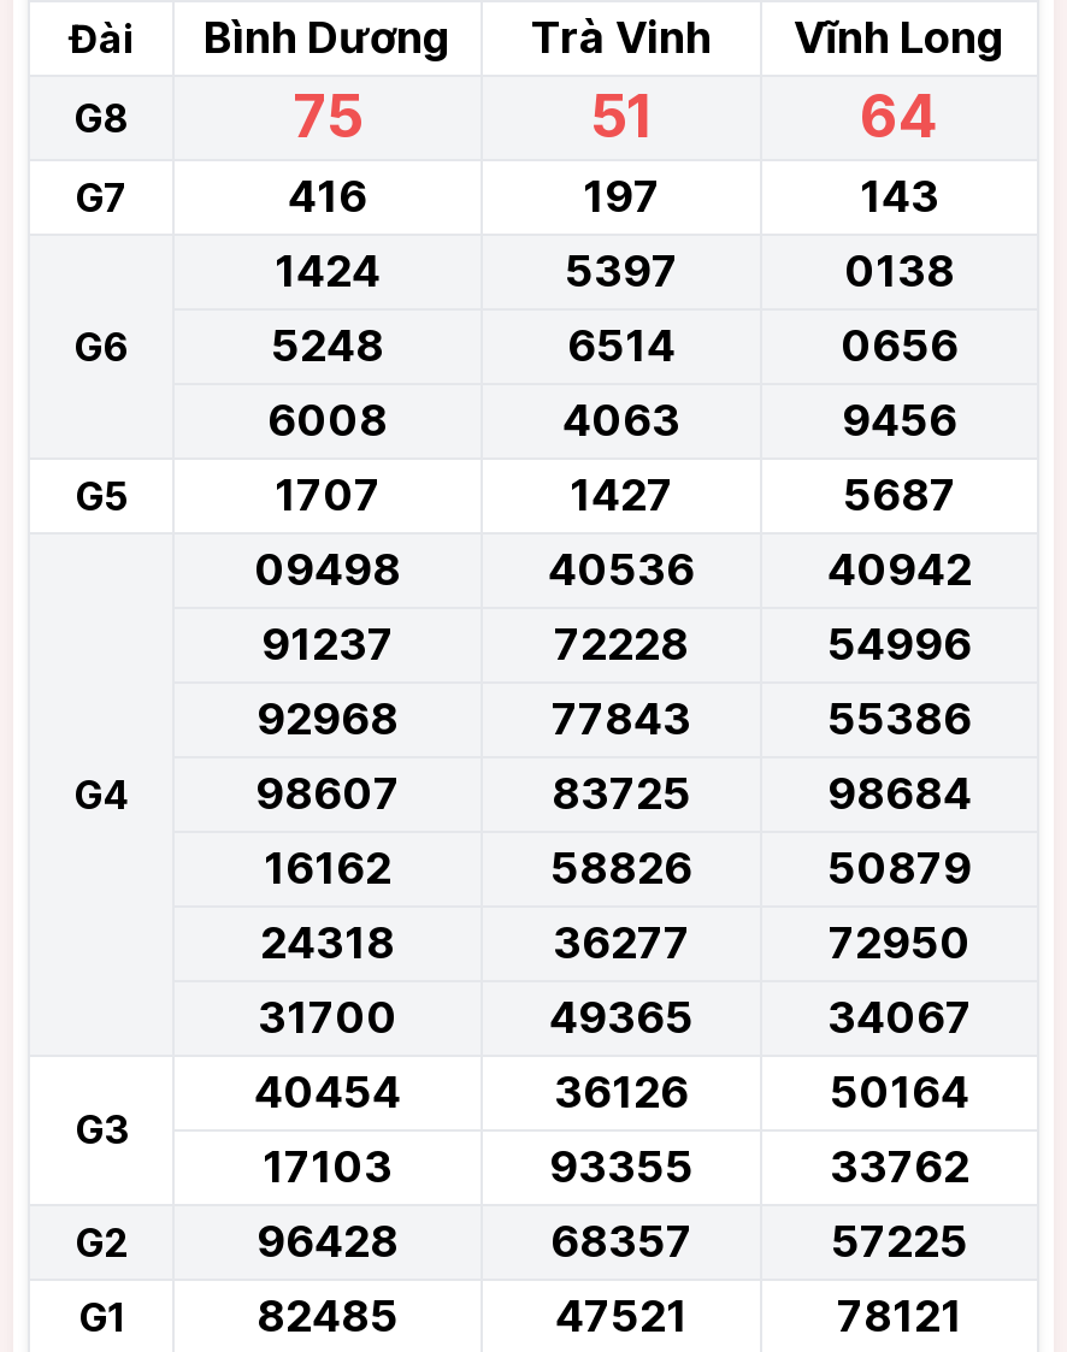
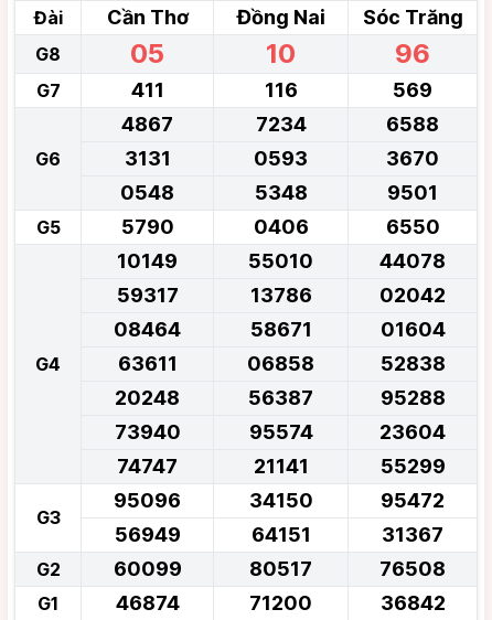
[204,12,1006,62] Bình Dương | Trà Vinh | Vĩnh Long -> [106,5,463,29] Cần Thơ | Đồng Nai | Sóc Trăng
[293,82,362,151] 75 -> [130,37,164,69] 05
[590,82,653,151] 51 -> [266,37,296,69] 10
[860,82,939,151] 64 -> [395,37,430,69] 96
[288,171,367,221] 416 -> [131,78,164,101] 411
[583,171,660,221] 197 -> [264,78,297,101] 116
[860,171,939,221] 143 -> [393,78,432,101] 569
[275,245,381,296] 1424 -> [121,112,173,136] 4867
[565,245,678,296] 5397 -> [255,112,306,136] 7234
[844,245,955,296] 0138 -> [386,112,439,136] 6588
[271,320,384,371] 5248 -> [124,147,170,170] 3131
[567,320,676,371] 6514 -> [254,147,308,170] 0593
[841,320,959,371] 0656 -> [386,147,439,170] 3670
[267,395,388,445] 6008 -> [120,181,174,204] 0548
[562,395,680,445] 4063 -> [254,181,307,204] 5348
[842,395,957,445] 9456 -> [387,181,438,204] 9501
[275,469,381,520] 1707 -> [121,215,174,238] 5790
[570,469,673,520] 1427 -> [253,215,308,238] 0406
[843,469,956,520] 5687 -> [386,215,440,238] 6550
[254,544,401,594] 09498 -> [117,249,178,272] 10149
[548,544,695,594] 40536 -> [248,249,313,272] 55010
[827,544,972,594] 40942 -> [379,249,446,272] 44078
[261,619,394,669] 91237 -> [116,283,178,307] 59317
[554,619,689,669] 72228 -> [250,283,312,307] 13786
[827,619,972,669] 54996 -> [379,283,446,307] 02042
[257,693,399,744] 92968 -> [114,318,181,341] 08464
[552,693,691,744] 77843 -> [250,318,312,341] 58671
[827,693,972,744] 55386 -> [380,318,445,341] 01604
[255,768,400,818] 98607 -> [117,352,177,375] 63611
[552,768,691,818] 83725 -> [247,352,314,375] 06858
[827,768,972,818] 98684 -> [380,352,445,375] 52838
[264,843,391,893] 16162 -> [115,386,180,409] 20248
[550,843,692,893] 58826 -> [248,386,313,409] 56387
[827,843,972,893] 50879 -> [380,386,445,409] 95288
[260,917,395,968] 24318 -> [114,420,180,443] 73940
[553,917,690,968] 36277 -> [249,420,313,443] 95574
[829,917,971,968] 72950 -> [379,420,446,443] 23604
[258,992,397,1042] 31700 -> [117,454,178,478] 74747
[549,992,694,1042] 49365 -> [253,454,308,478] 21141
[827,992,972,1042] 34067 -> [380,454,445,478] 55299
[254,1066,401,1117] 40454 -> [114,489,181,512] 95096
[554,1066,689,1117] 36126 -> [249,489,313,512] 34150
[830,1066,969,1117] 50164 -> [381,489,445,512] 95472
[263,1141,393,1192] 17103 -> [114,523,180,546] 56949
[549,1141,694,1192] 93355 -> [251,523,311,546] 64151
[830,1141,969,1192] 33762 -> [382,523,443,546] 31367
[257,1216,399,1266] 96428 -> [113,557,181,580] 60099
[550,1216,692,1266] 68357 -> [249,557,312,580] 80517
[831,1216,968,1266] 57225 -> [379,557,446,580] 76508
[257,1290,399,1341] 82485 -> [115,591,179,614] 46874
[555,1290,688,1341] 47521 -> [249,591,312,614] 71200
[837,1290,962,1341] 78121 -> [380,591,445,614] 36842

